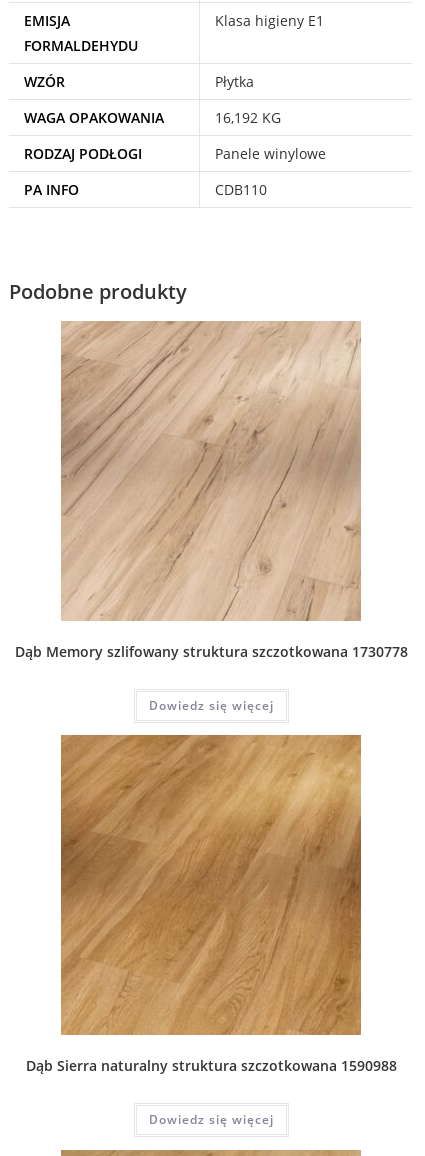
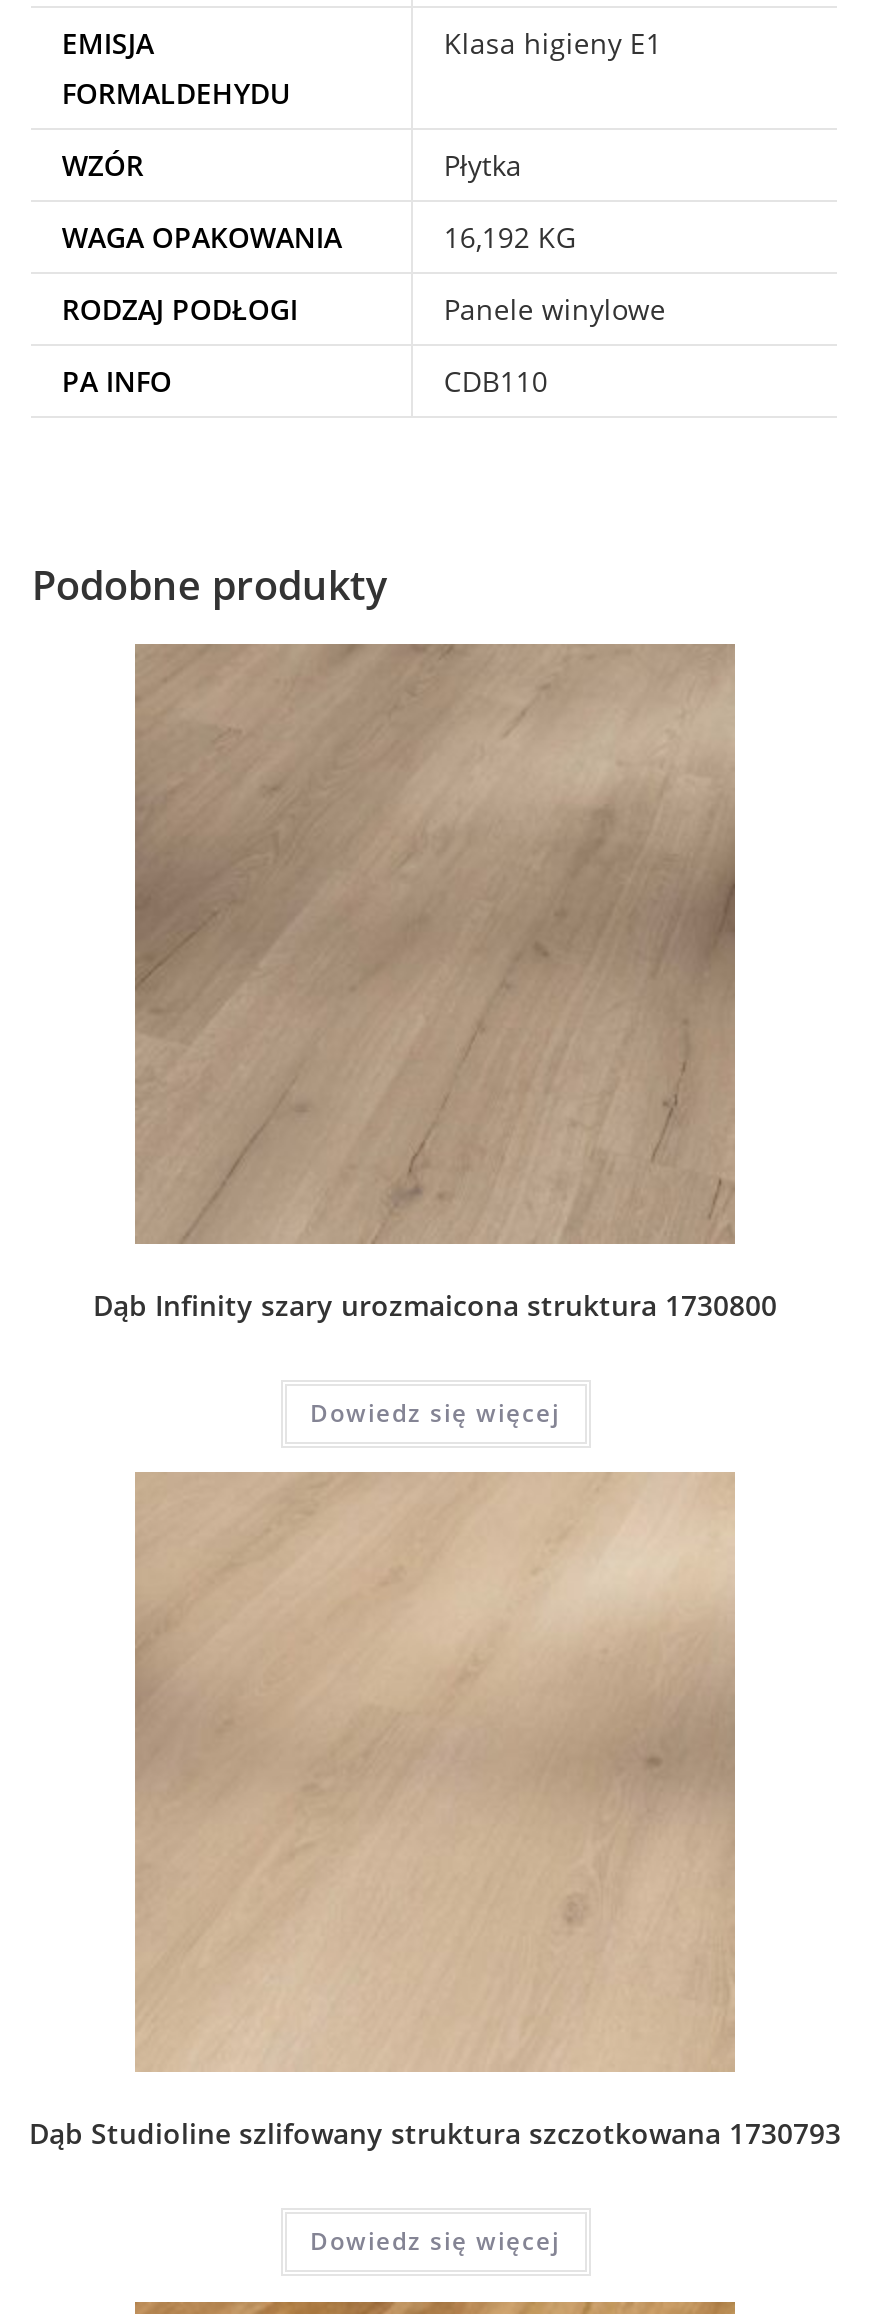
moved [61,321,361,621] -> [133,1470,737,2074]: [image]
[14,642,407,661] Dąb Memory szlifowany struktura szczotkowana 1730778 -> [93,1286,777,1324] Dąb Infinity szary urozmaicona struktura 1730800
moved [60,735,362,1035] -> [135,644,737,1244]: [image]
[25,1056,396,1075] Dąb Sierra naturalny struktura szczotkowana 1590988 -> [29,2115,841,2153] Dąb Studioline szlifowany struktura szczotkowana 1730793

